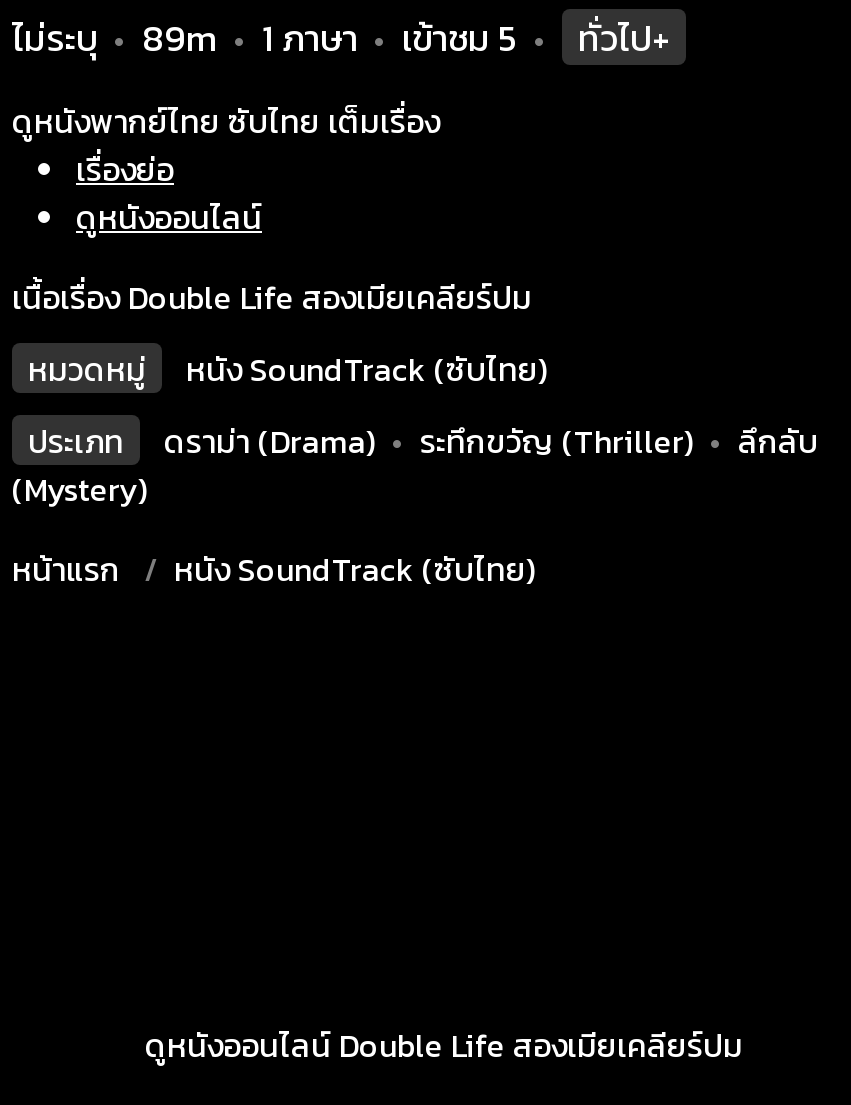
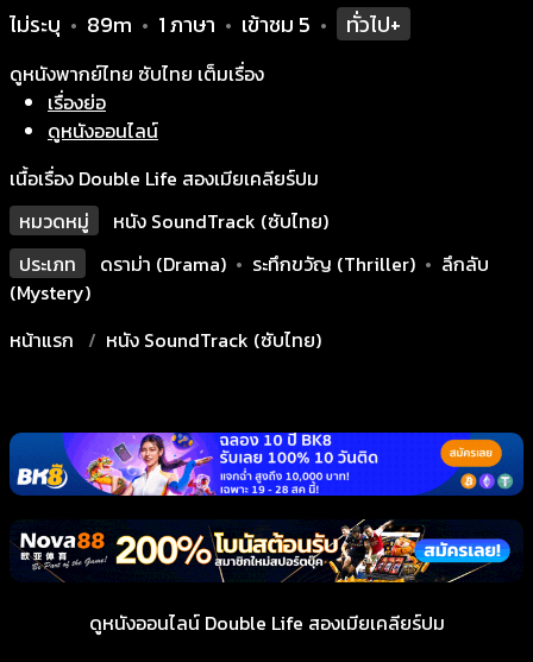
none -> [8,431,525,497] [image]
none -> [11,518,521,584] [image]

